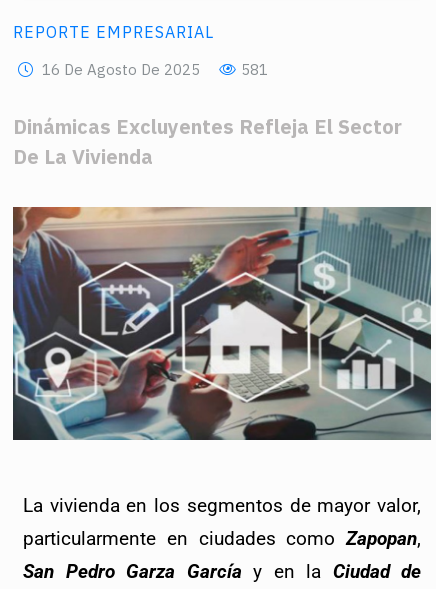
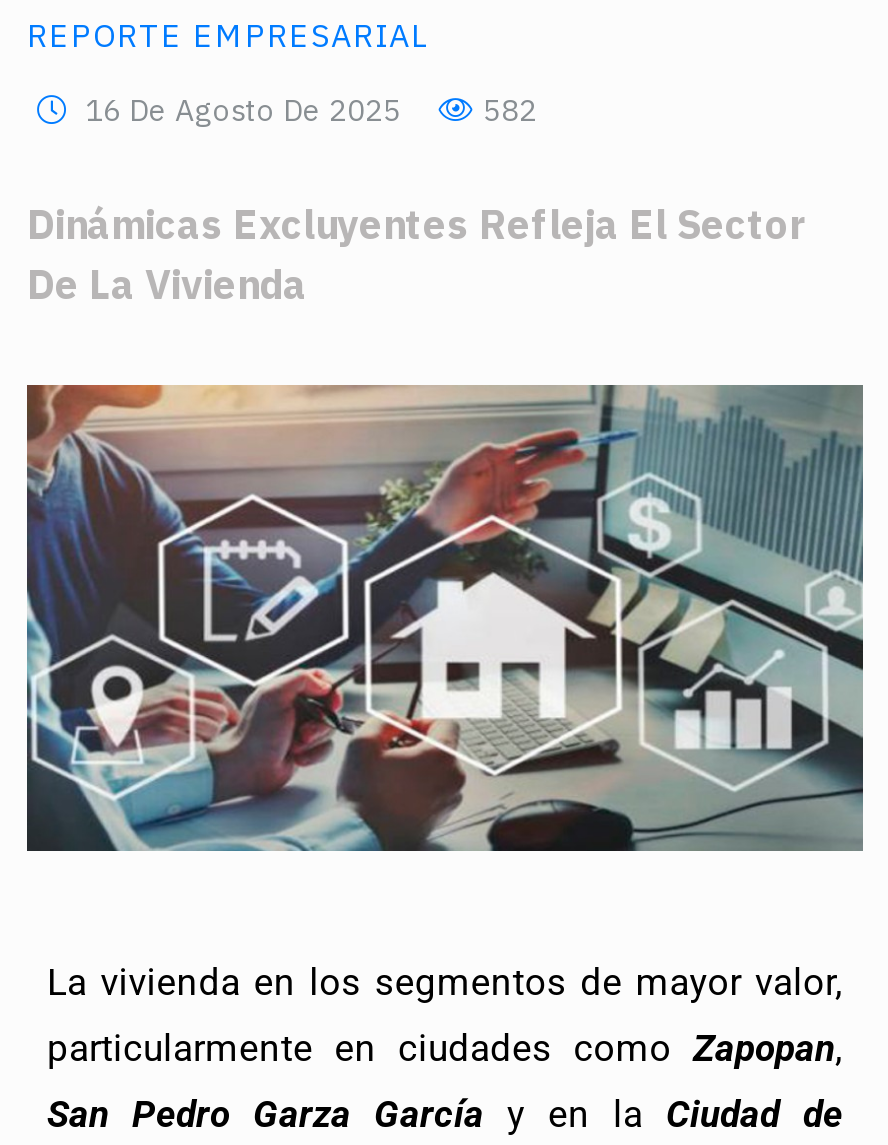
[241,60,268,79] 581 -> [483,91,537,129] 582

